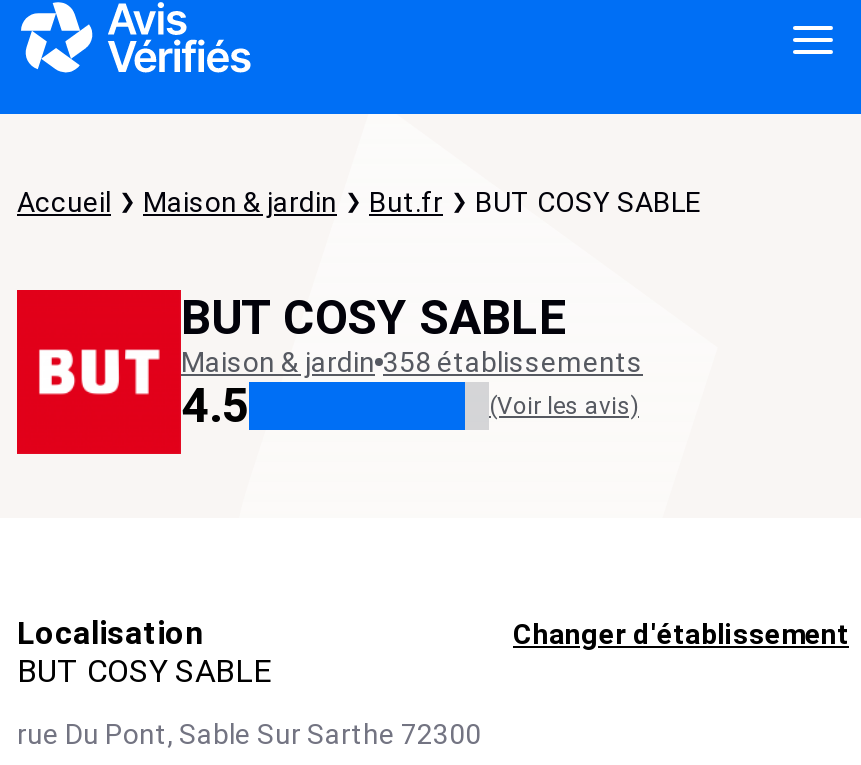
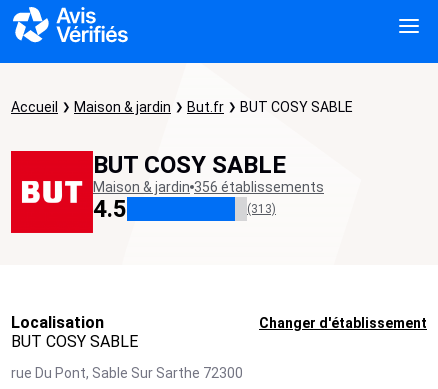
[181,346,643,378] Maison & jardin 358 établissements -> [93,179,324,195] Maison & jardin 356 établissements
[489,392,639,420] (Voir les avis) -> [247,202,276,216] (313)

